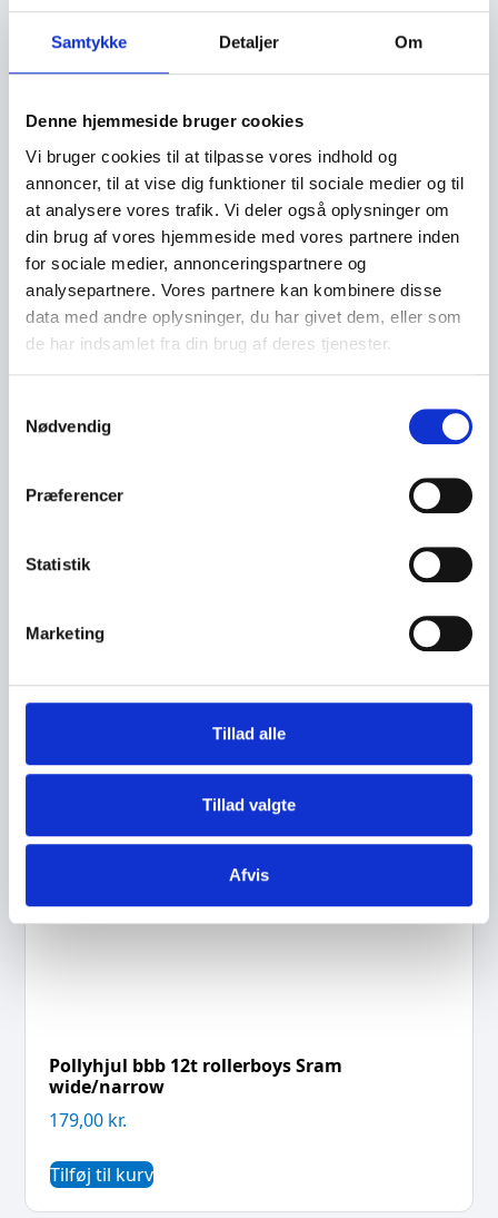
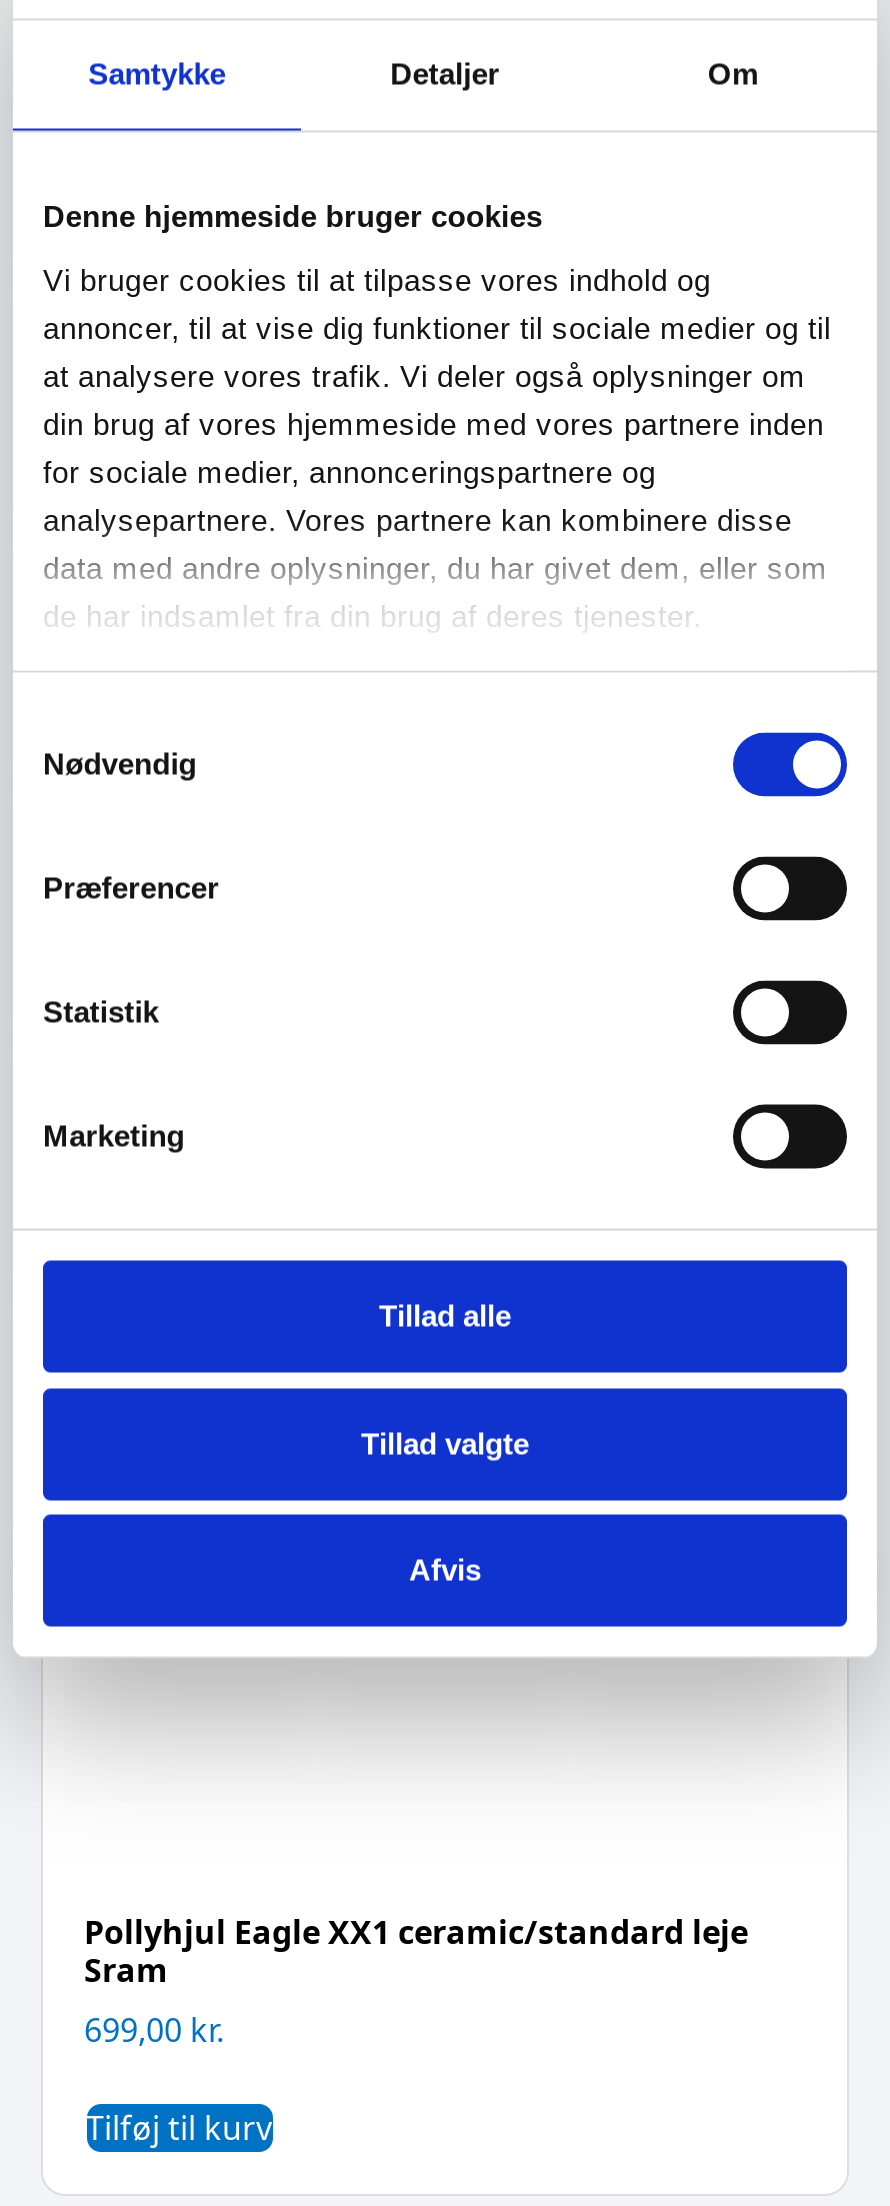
[48,1054,342,1133] Pollyhjul bbb 12t rollerboys Sram | wide/narrow | 179,00 kr. -> [84,1910,748,2052] Pollyhjul Eagle XX1 ceramic/standard leje | Sram | 699,00 kr.

